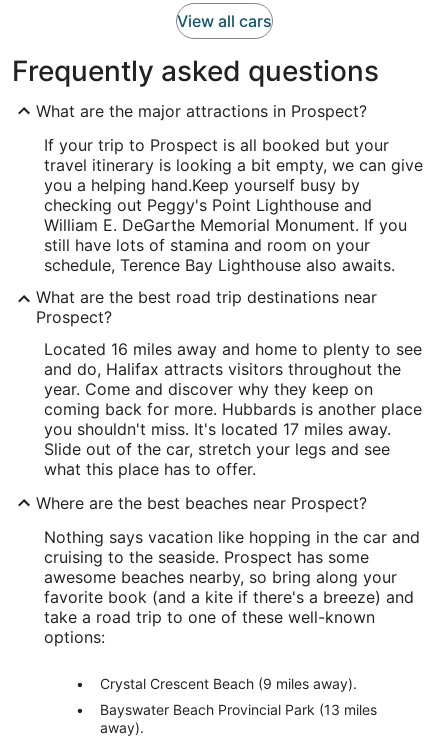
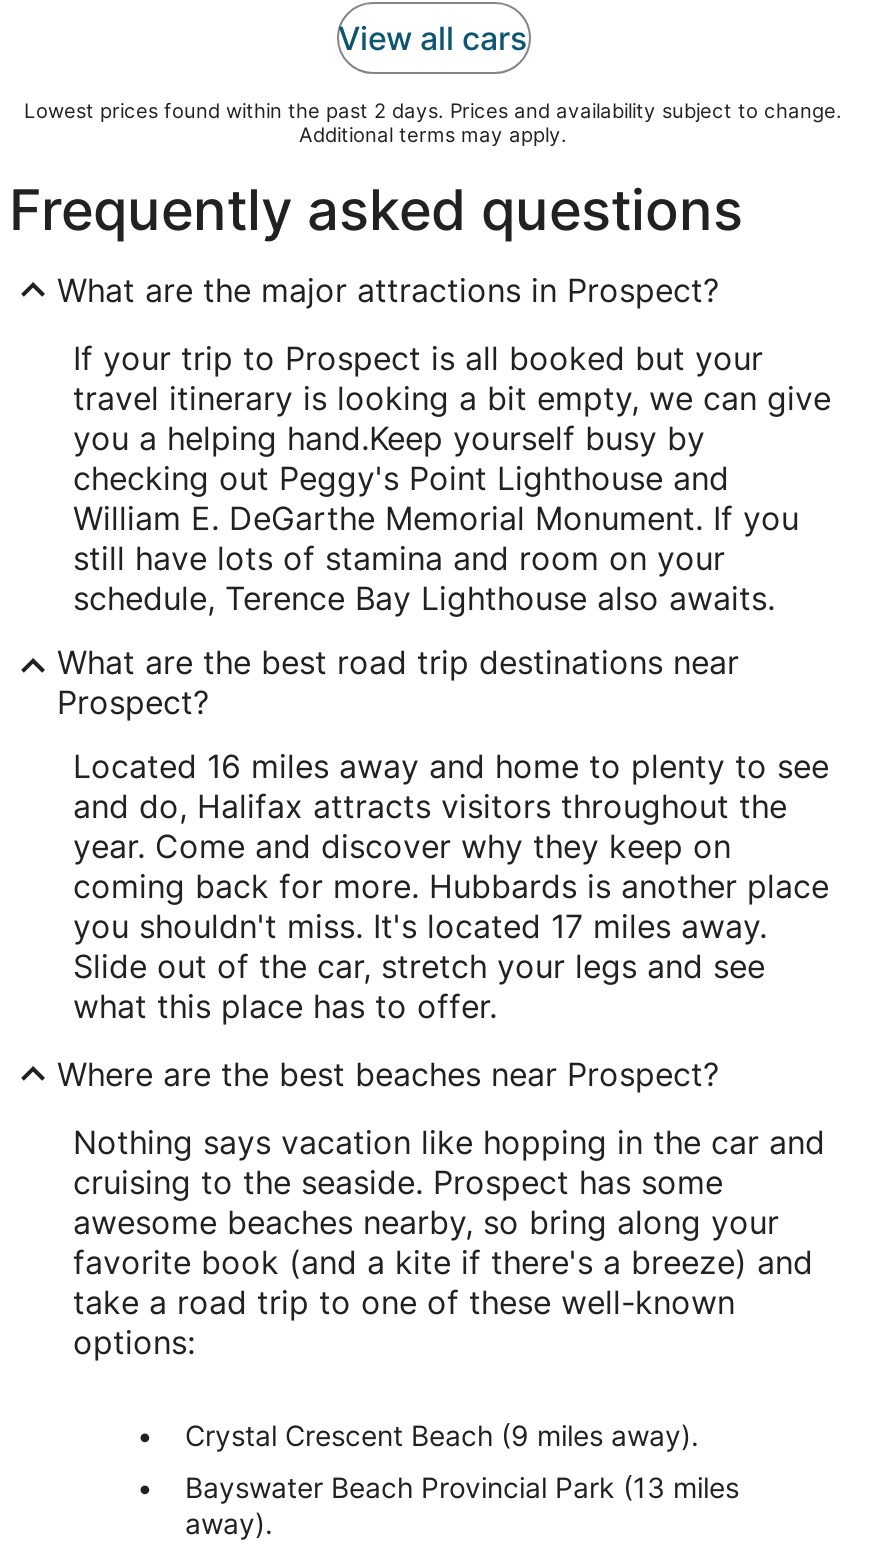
none -> [24,98,842,146] Lowest prices found within the past 2 days. Prices and availability subject to change. | Additional terms may apply.

